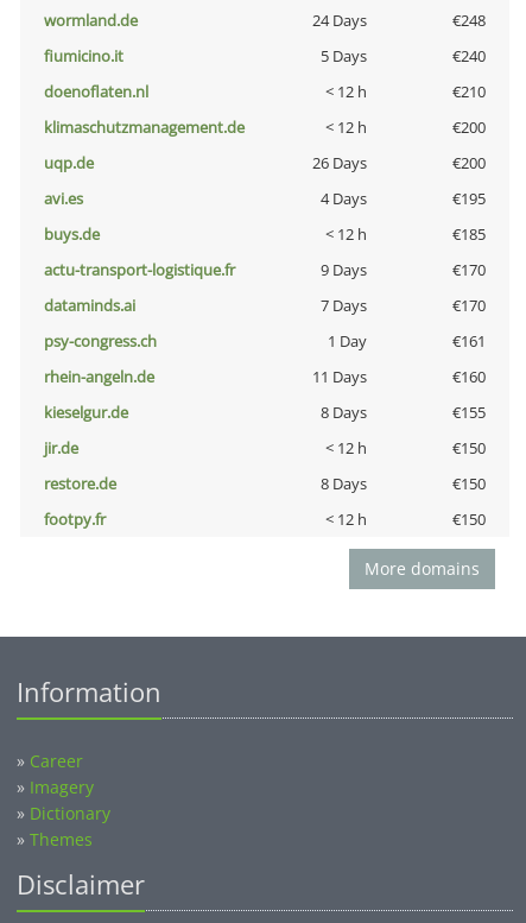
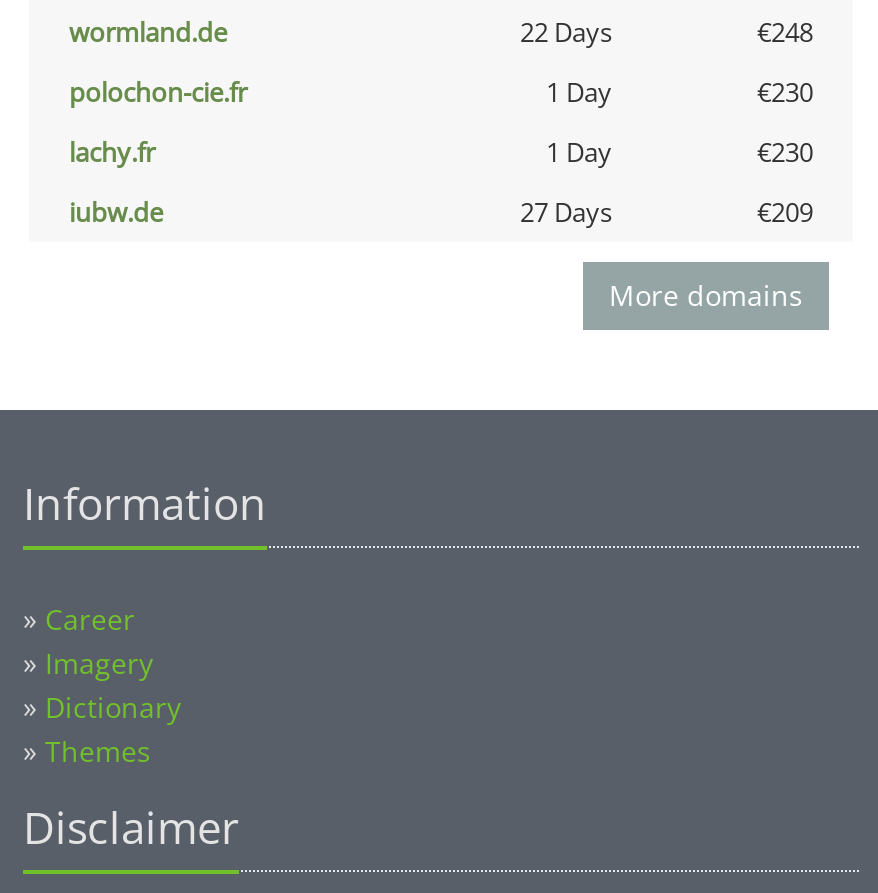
[312,10,366,31] 24 Days -> [520,14,612,50] 22 Days
[44,45,486,352] fiumicino.it | 5 Days | €240 | doenoflaten.nl | < 12 h | €210 | klimaschutzmanagement.de | < 12 h | €200 | uqp.de | 26 Days | €200 | avi.es | 4 Days | €195 | buys.de | < 12 h | €185 | actu-transport-logistique.fr | 9 Days | €170 | dataminds.ai | 7 Days | €170 | psy-congress.ch -> [69,74,247,110] polochon-cie.fr
[44,330,486,530] €161 | rhein-angeln.de | 11 Days | €160 | kieselgur.de | 8 Days | €155 | jir.de | < 12 h | €150 | restore.de | 8 Days | €150 | footpy.fr | < 12 h | €150 -> [69,74,813,230] €230 | lachy.fr | 1 Day | €230 | iubw.de | 27 Days | €209

